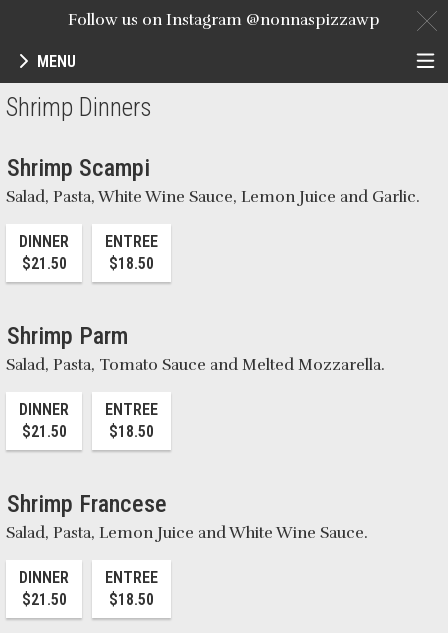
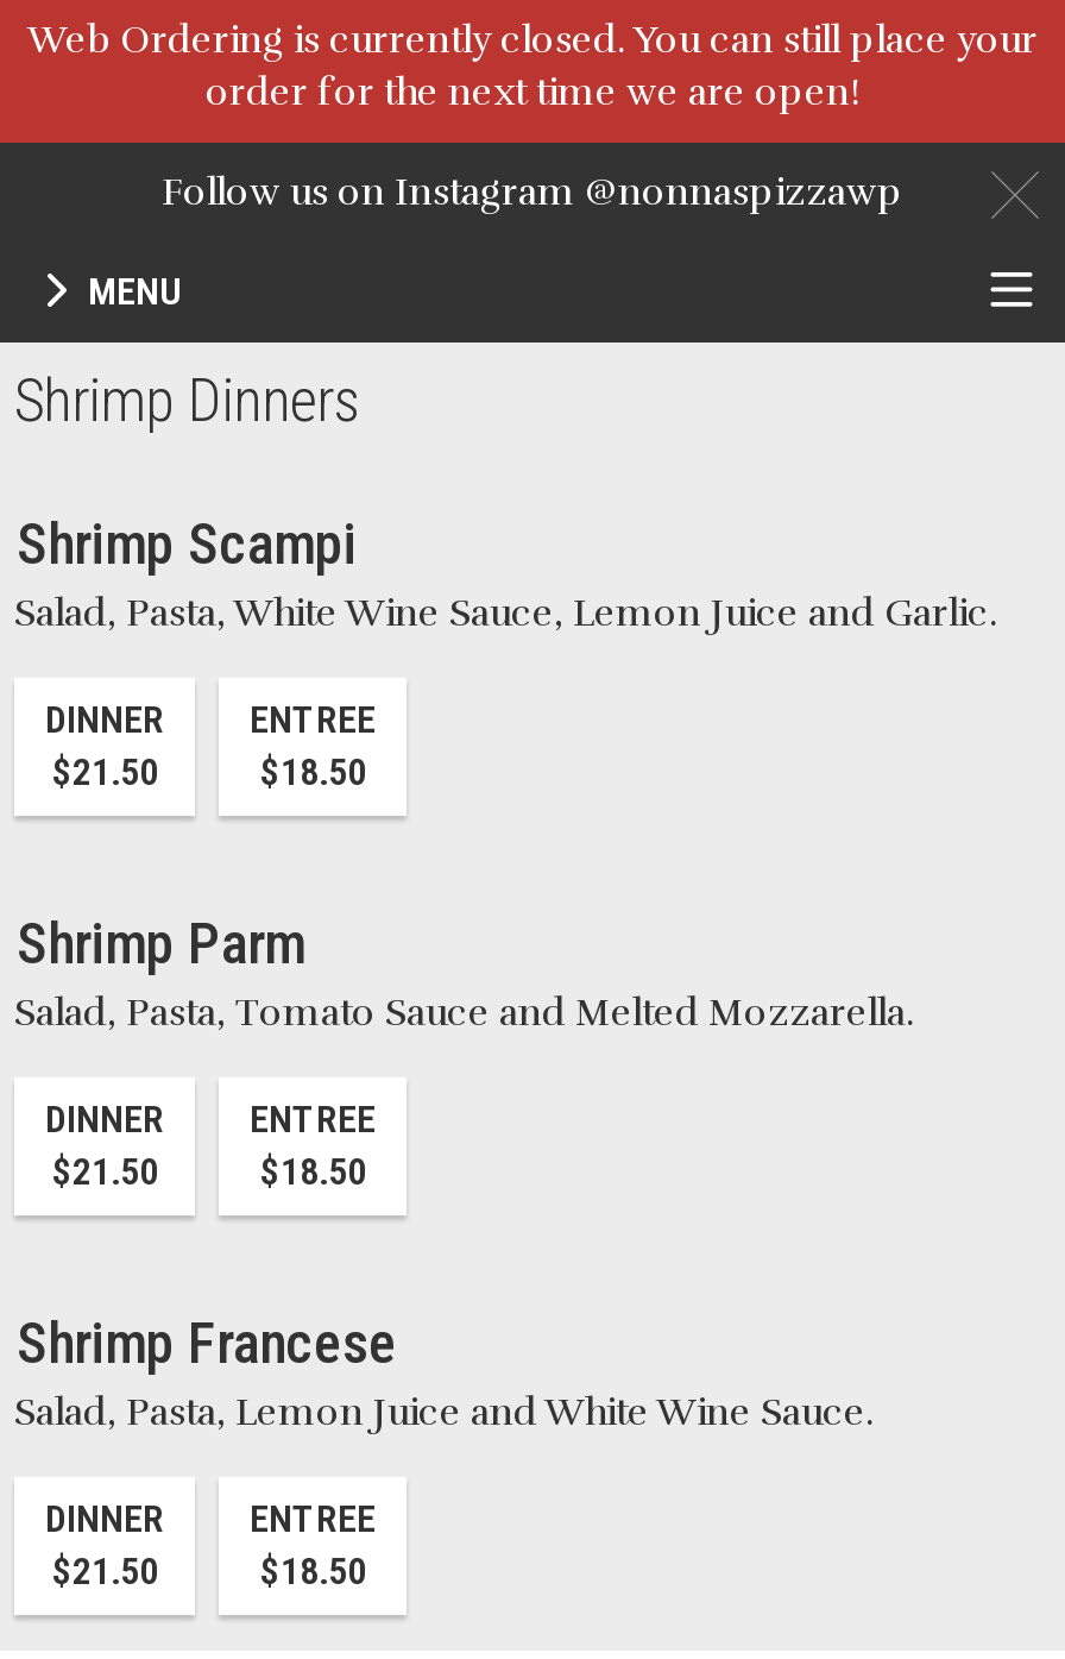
none -> [27,17,1038,117] Web Ordering is currently closed. You can still place your | order for the next time we are open!

